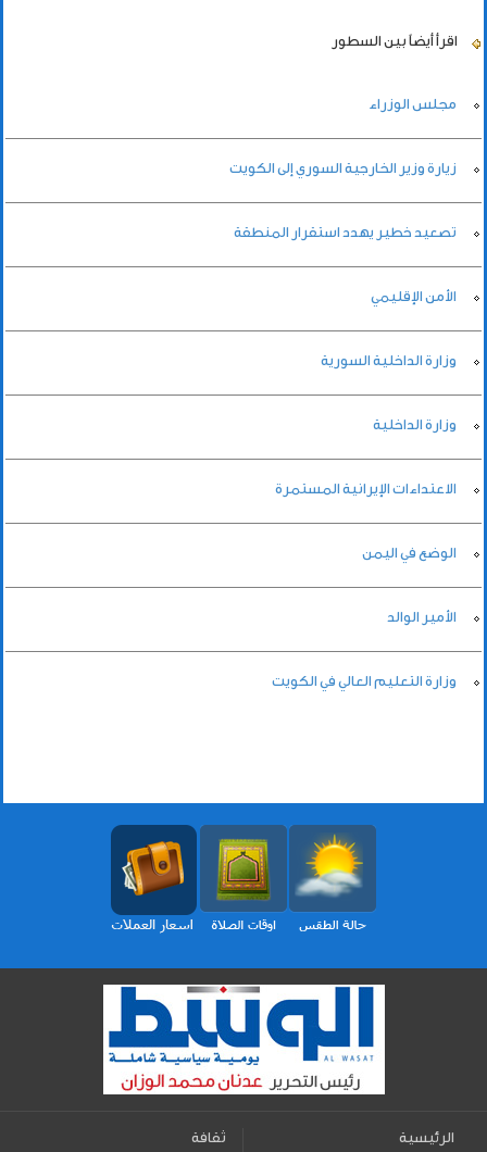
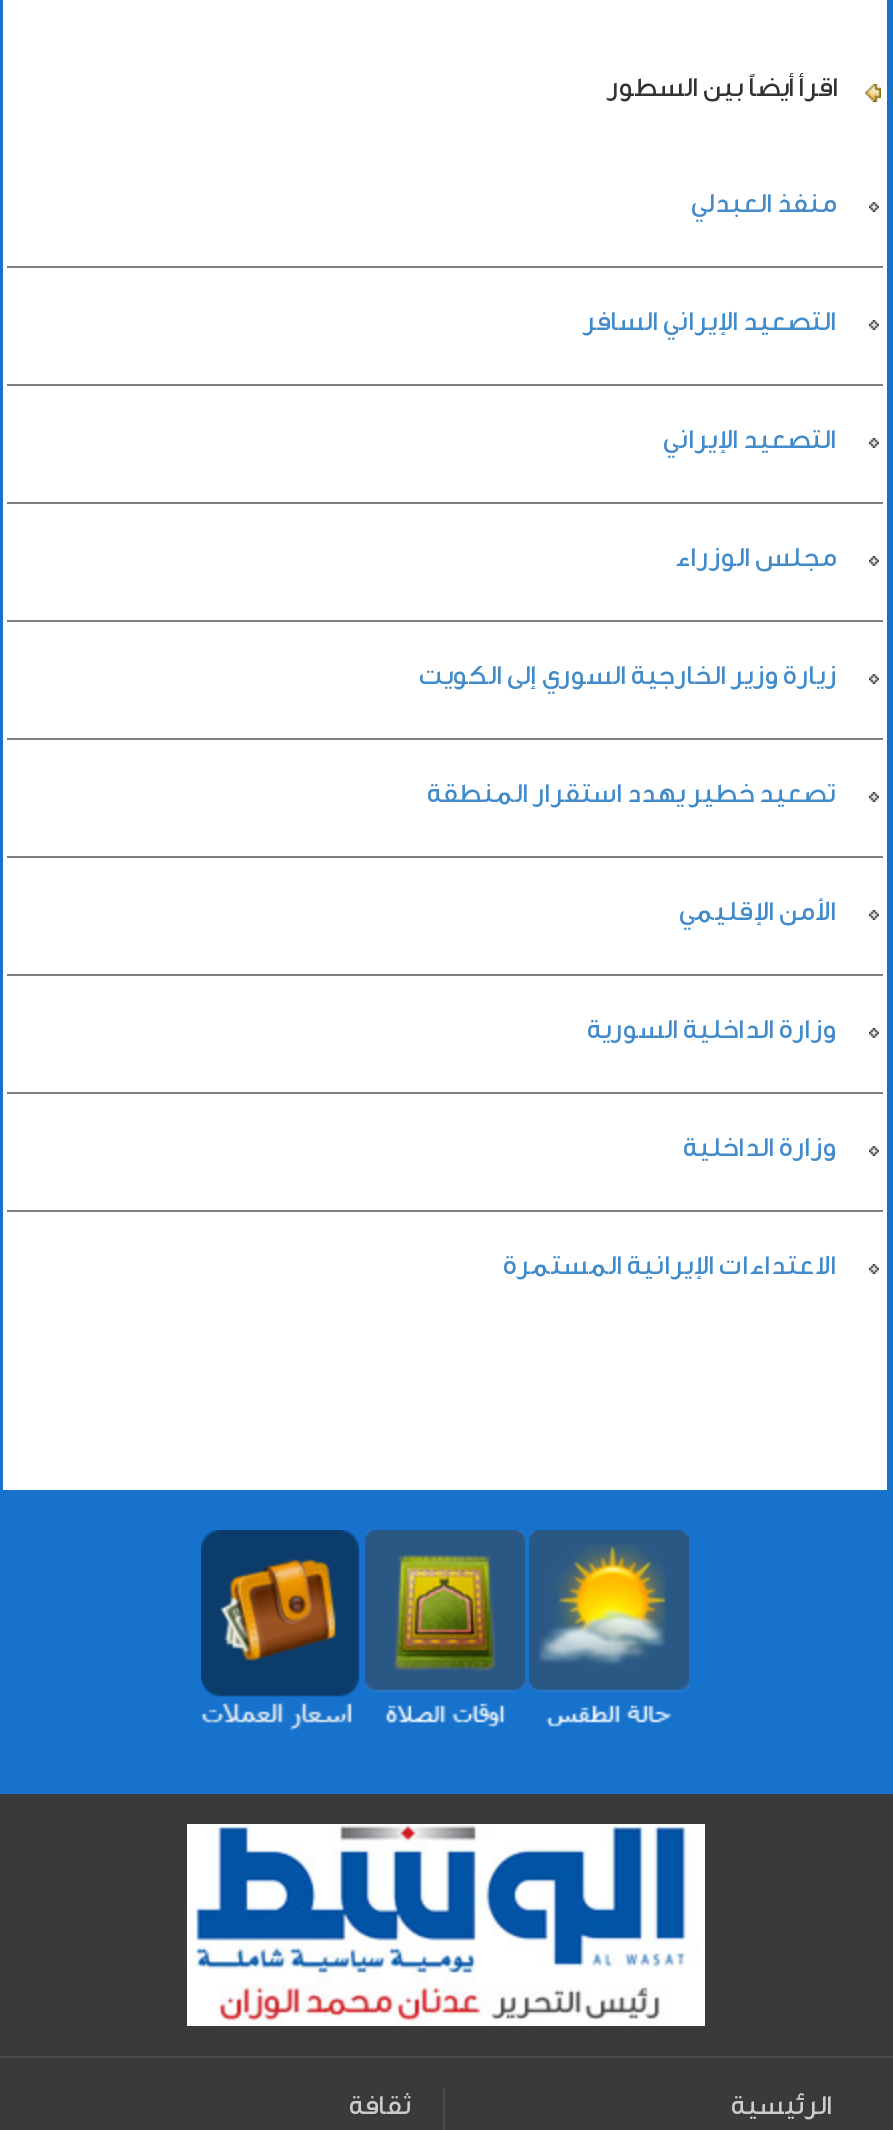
none -> [583,305,837,335] التصعيد الإيراني السافر
none -> [663,423,837,453] التصعيد الإيراني
none -> [691,187,837,217] منفذ العبدلي
moved [229,95,457,496] -> [419,541,837,1279]: مجلس الوزراء | زيارة وزير الخارجية السوري إلى الكويت | تصعيد خطير يهدد استقرار المنطقة | الأمن الإقليمي | وزارة الداخلية السورية | وزارة الداخلية | الاعتداءات الإيرانية المستمرة
[362,544,457,560] الوضع في اليمن -> none
[387,608,457,625] الأمير الوالد -> none
[272,672,457,689] وزارة التعليم العالي في الكويت -> none

